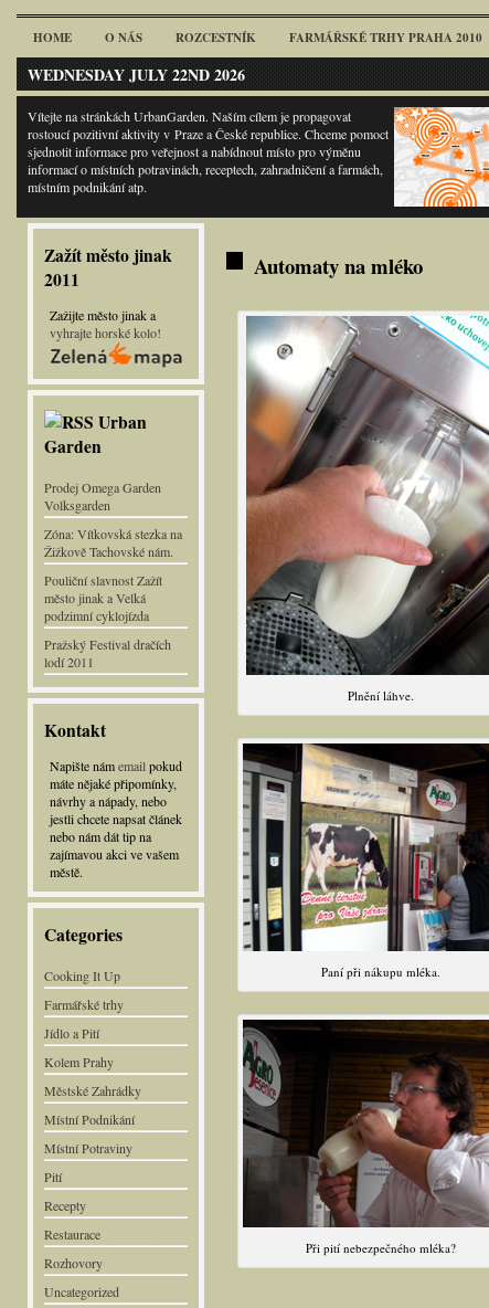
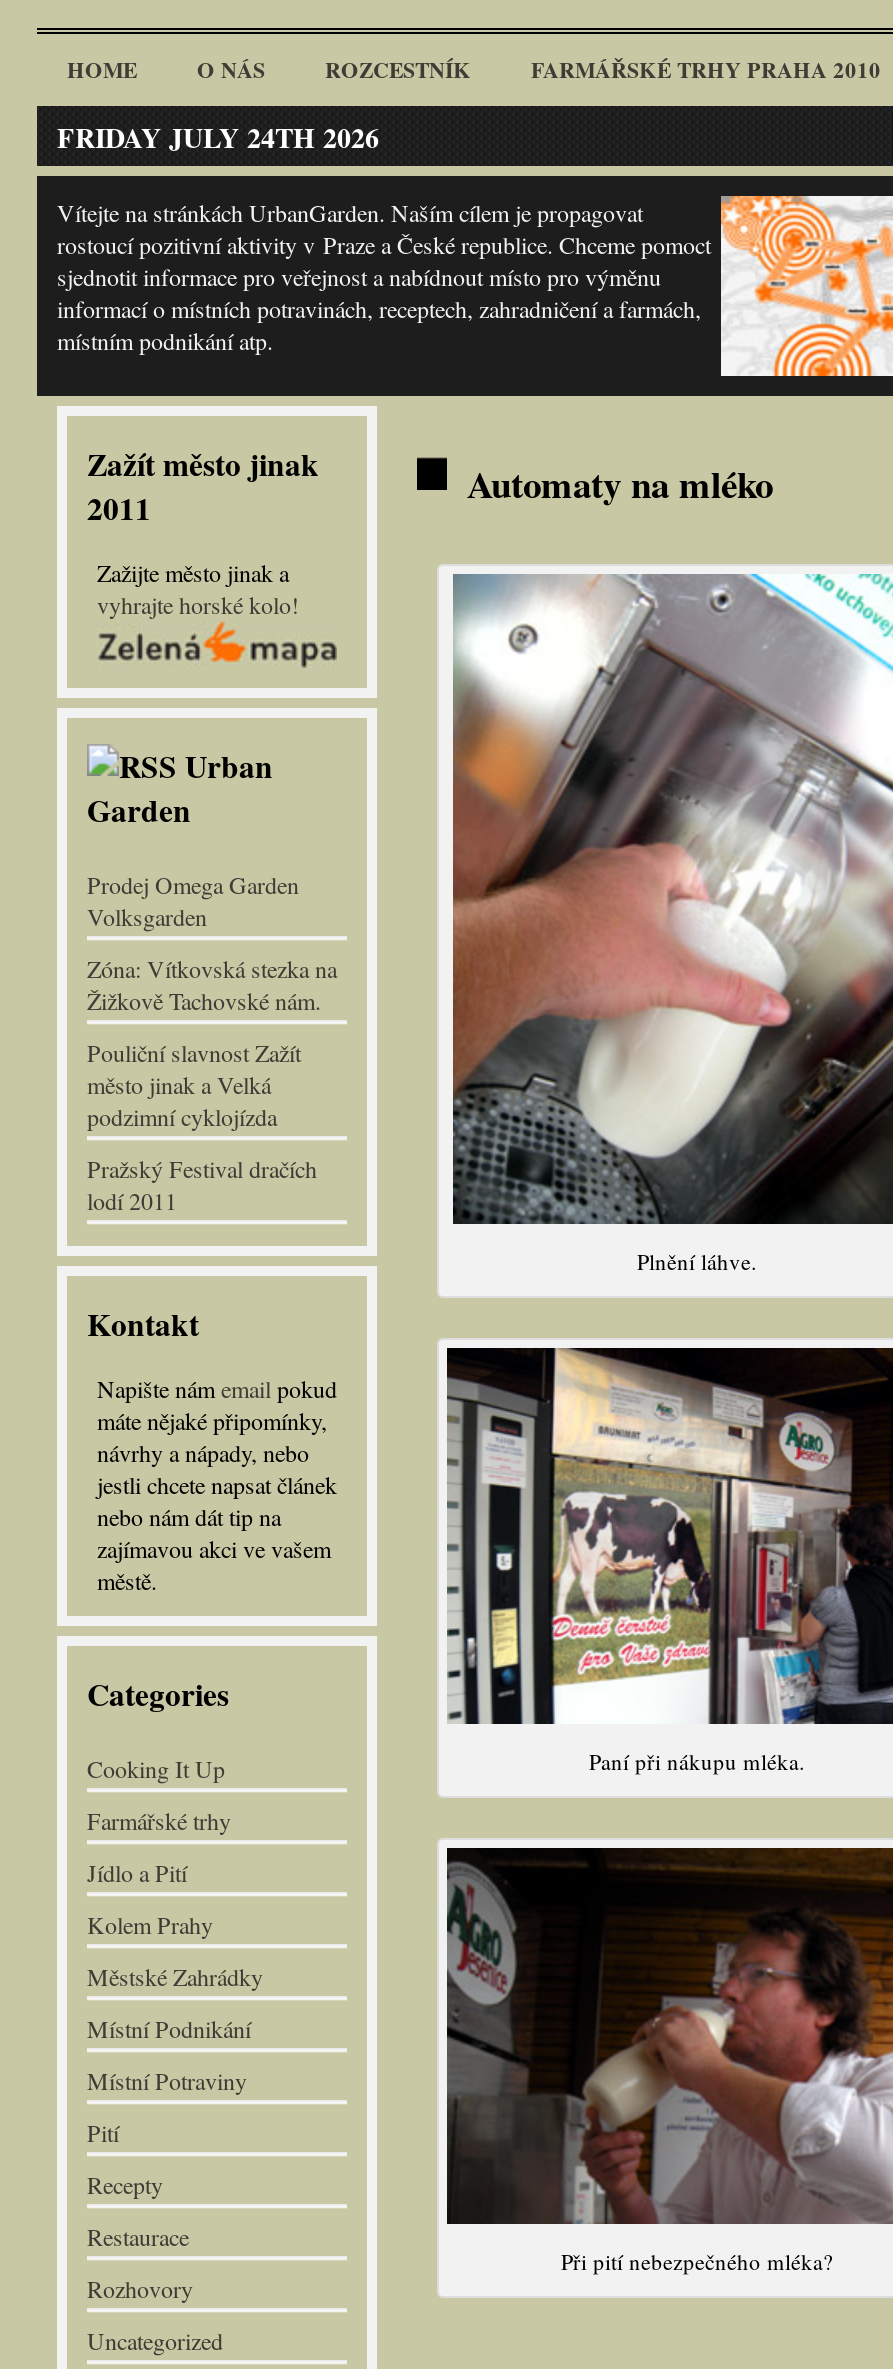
[28,63,245,86] WEDNESDAY JULY 22ND 2026 -> [57,116,379,158] FRIDAY JULY 24TH 2026

